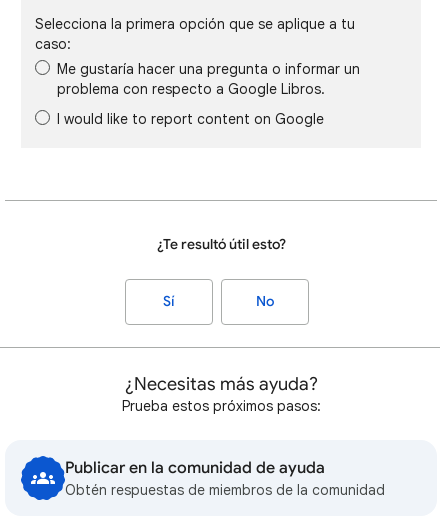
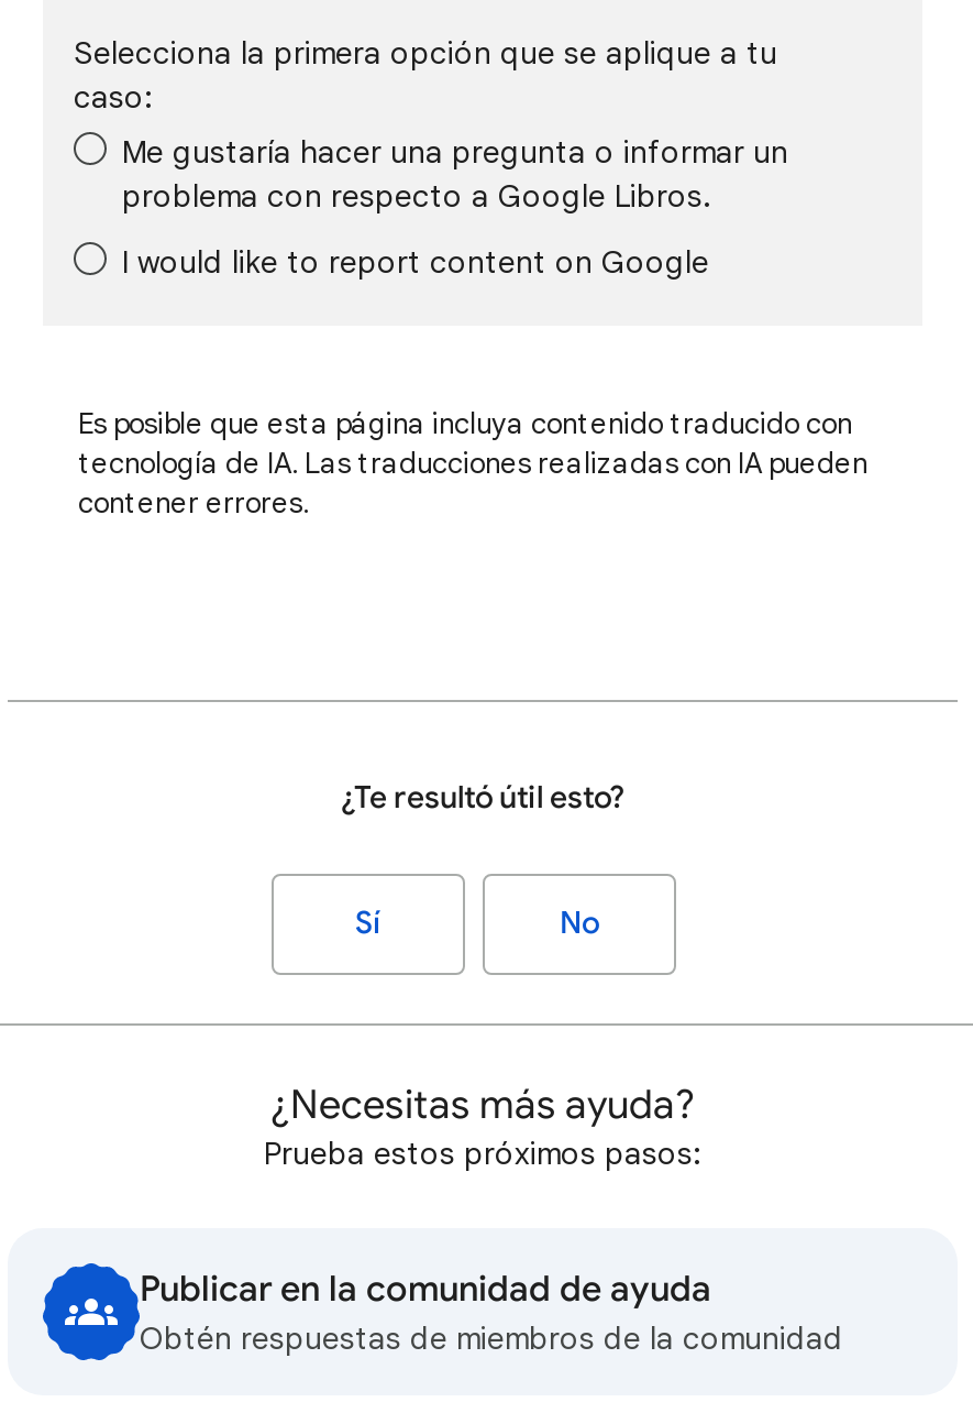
none -> [78,405,867,522] Es posible que esta página incluya contenido traducido con | tecnología de IA. Las traducciones realizadas con IA pueden | contener errores.

